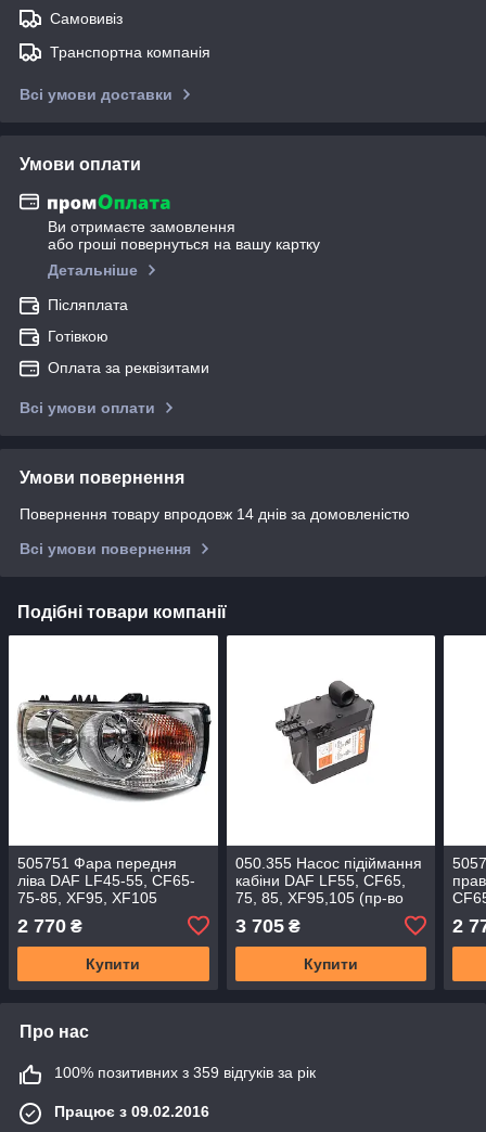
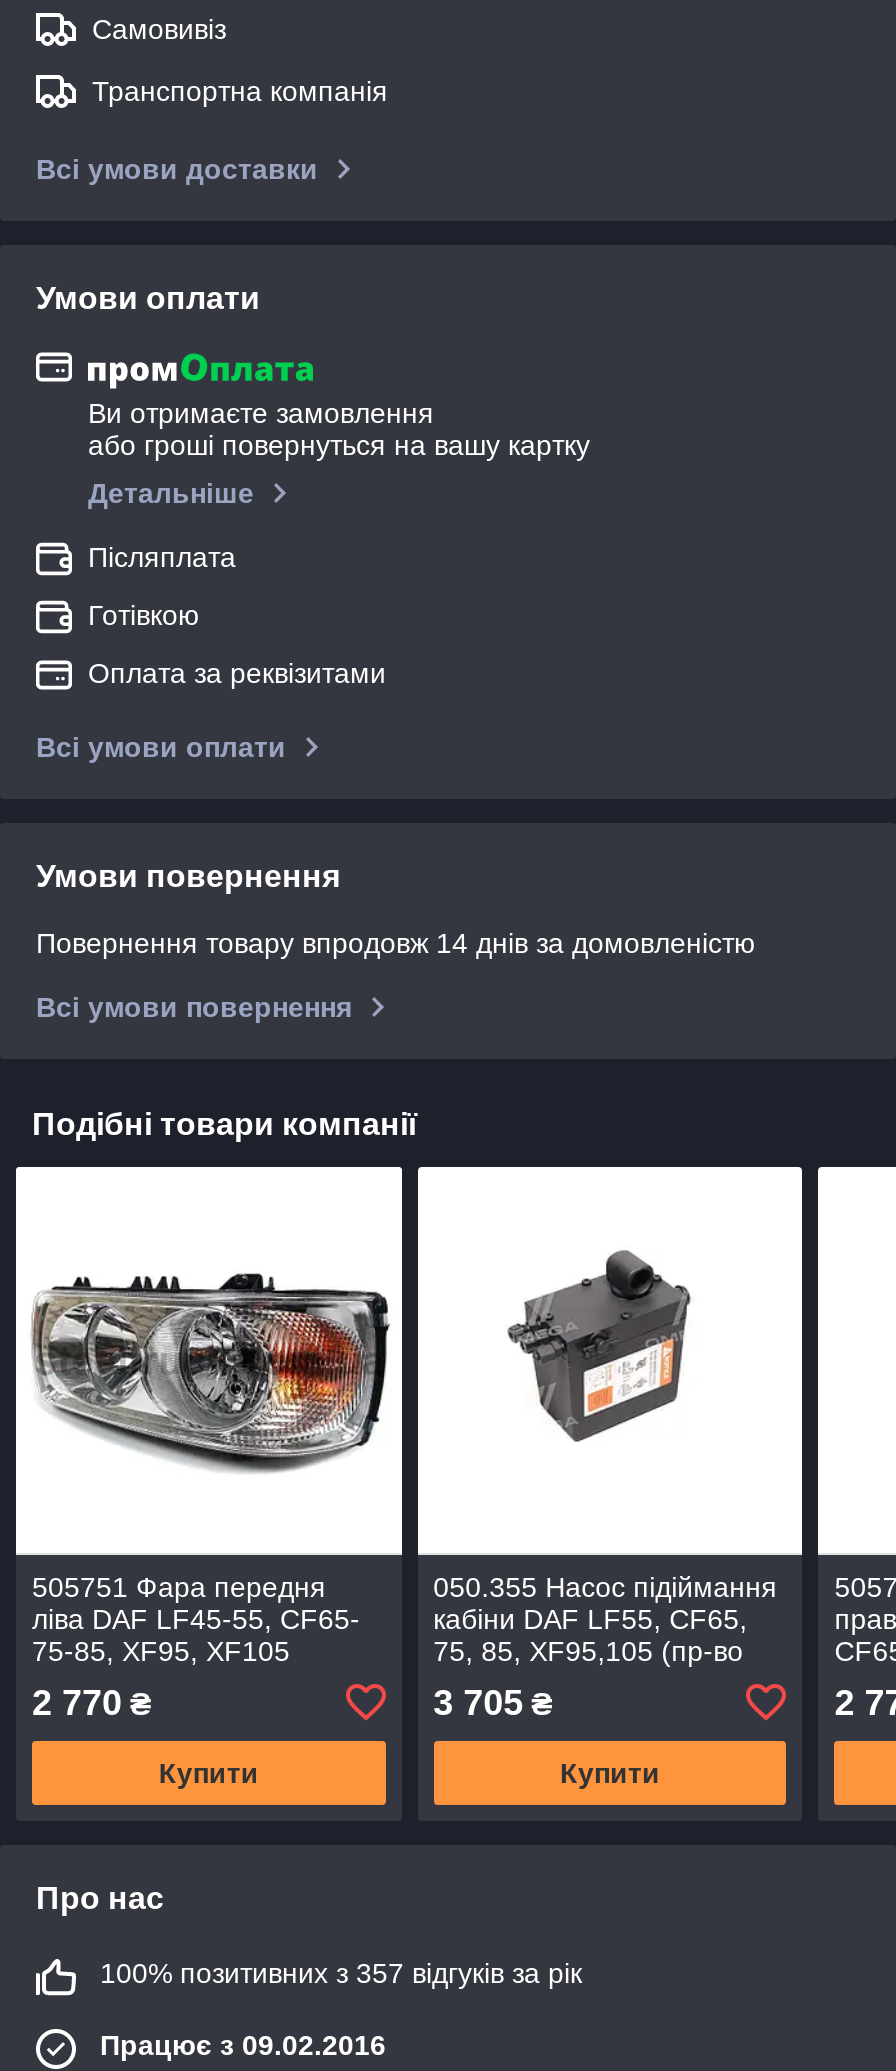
[54,1063,316,1081] 100% позитивних з 359 відгуків за рік -> [100,1957,582,1989] 100% позитивних з 357 відгуків за рік

